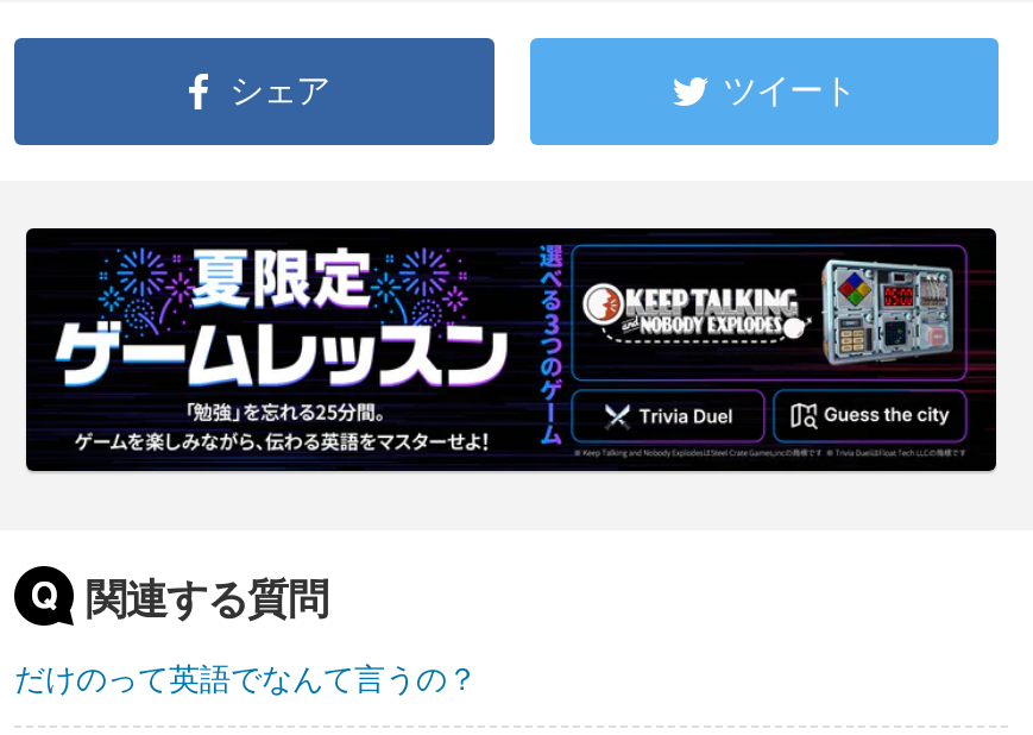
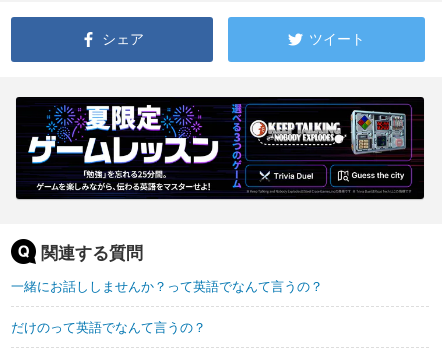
none -> [11,277,323,295] 一緒にお話ししませんか？って英語でなんて言うの？

